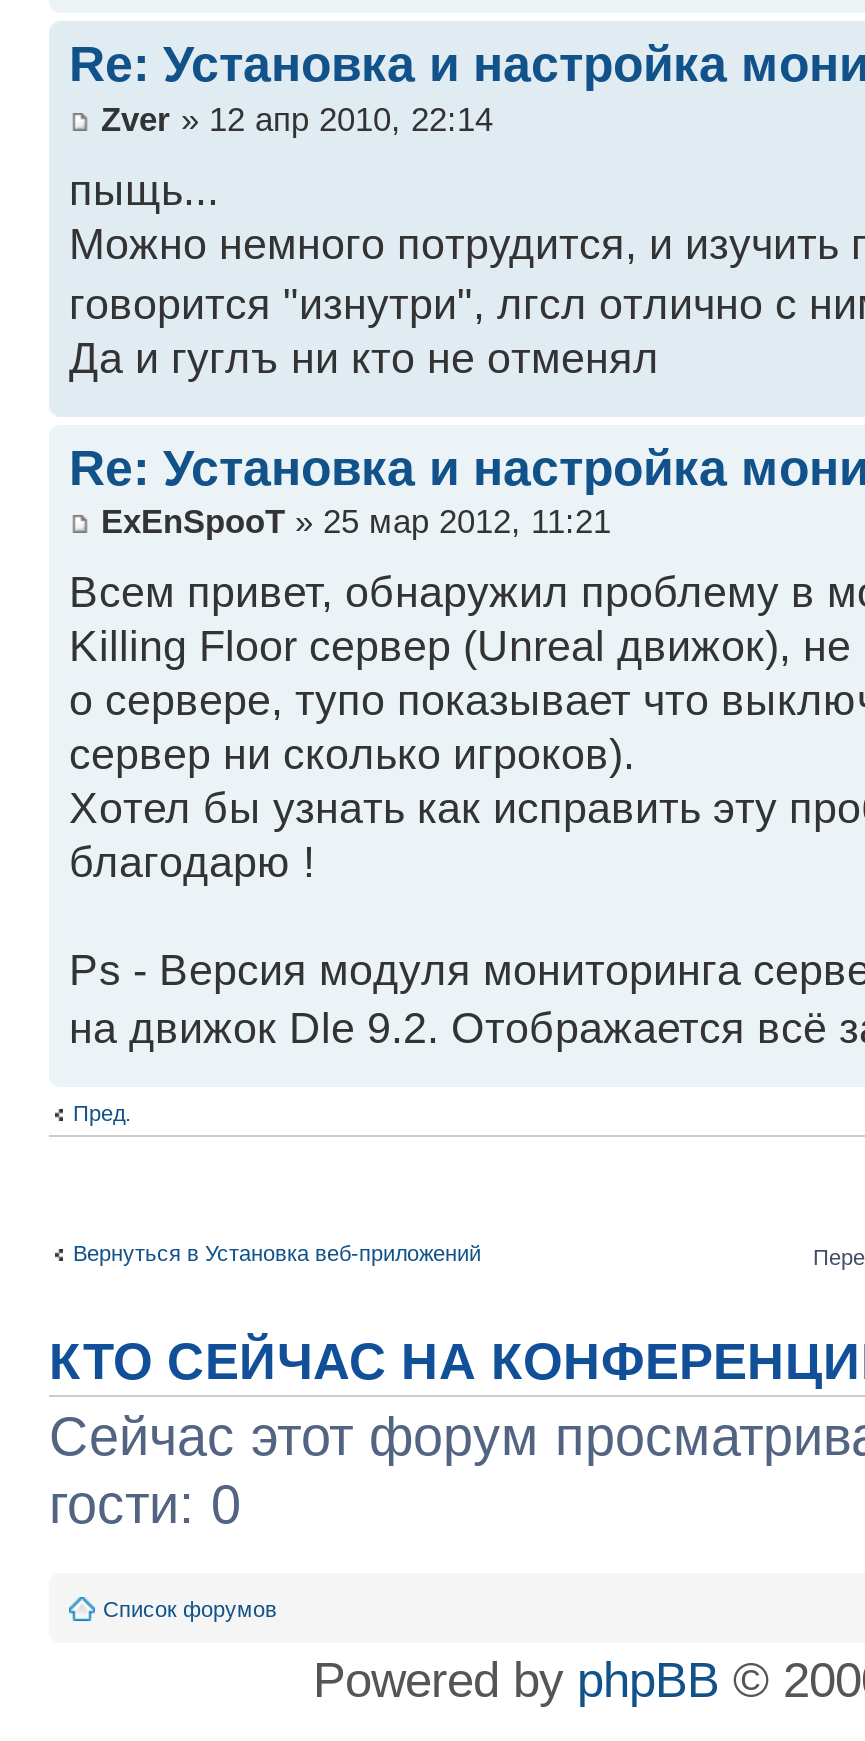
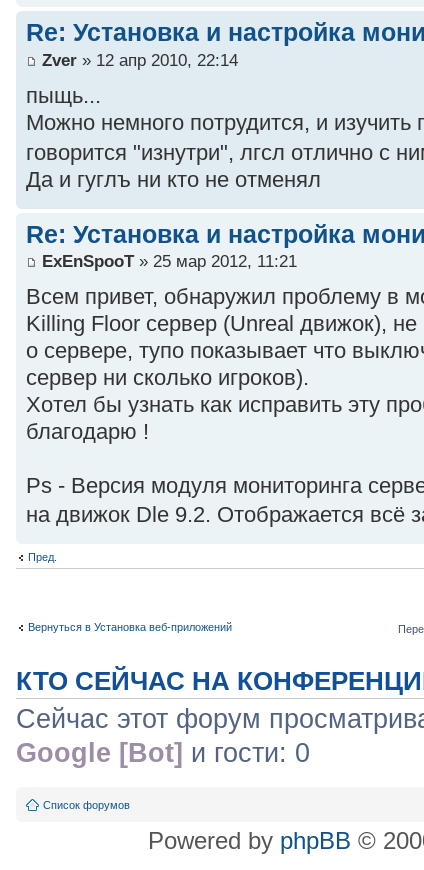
[49,1476,241,1536] гости: 0 -> [16,738,310,768] Google [Bot] и гости: 0

